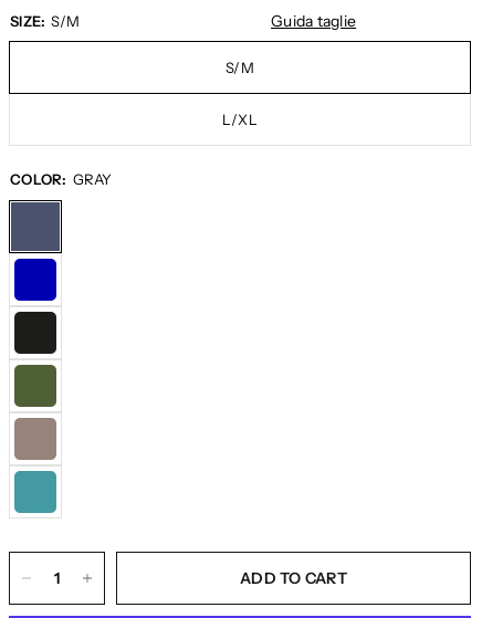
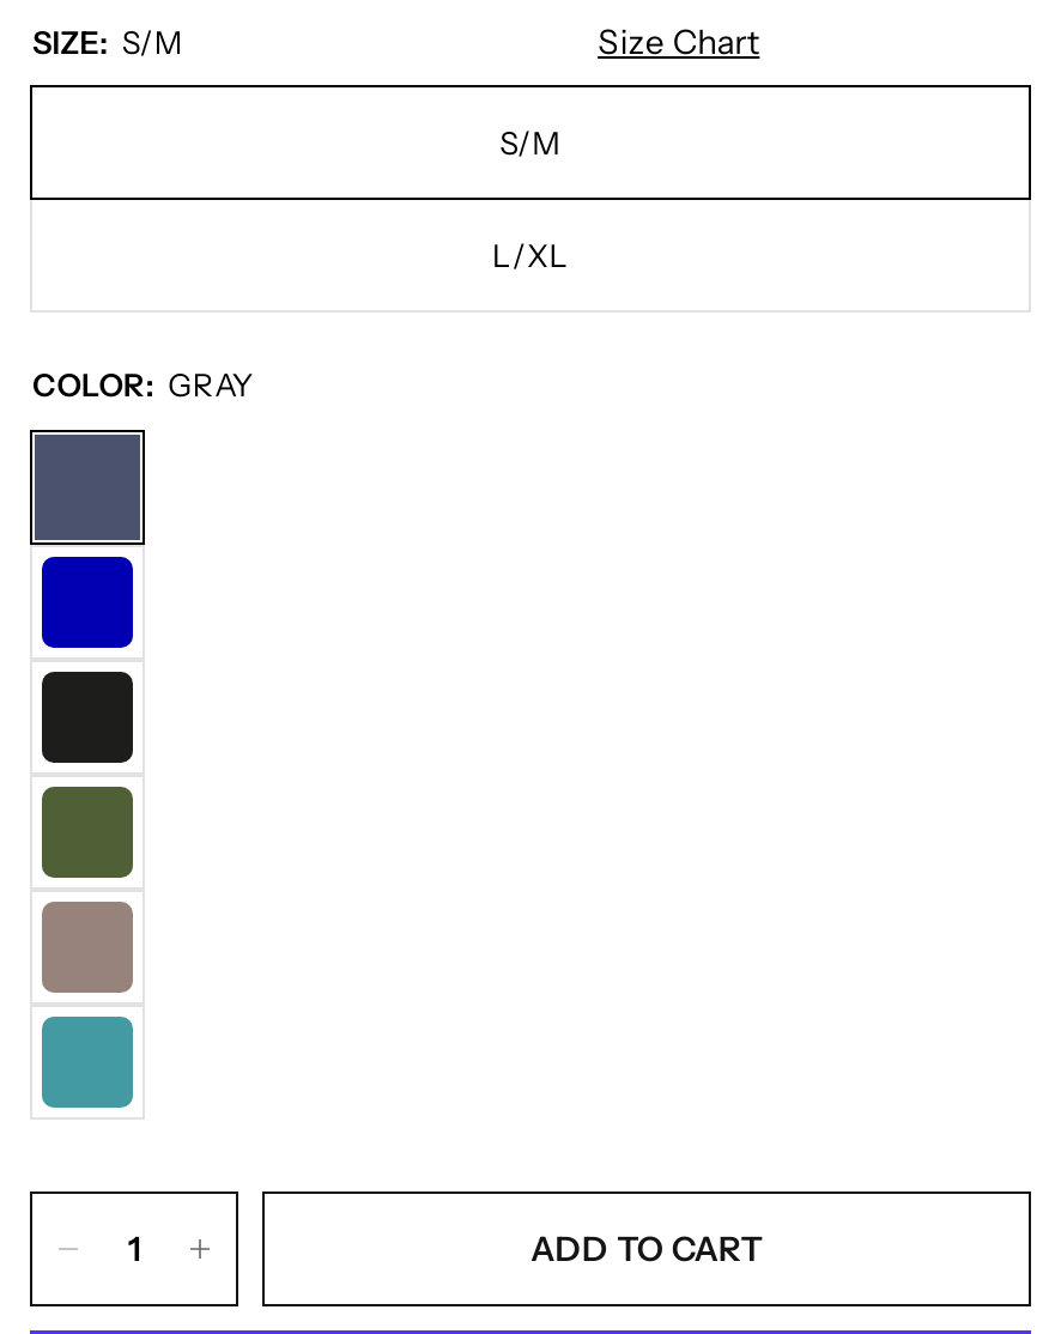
[271,11,356,31] Guida taglie -> [598,20,760,63] Size Chart

